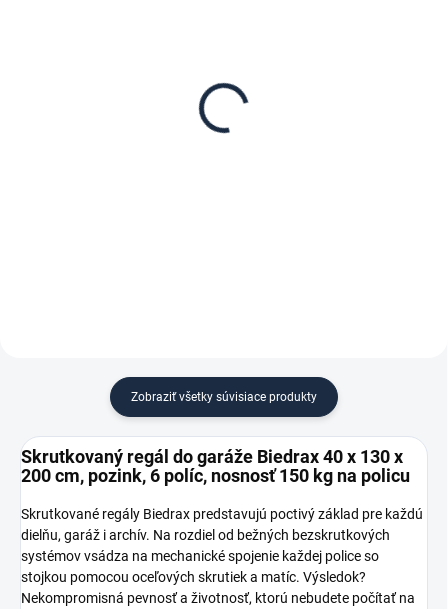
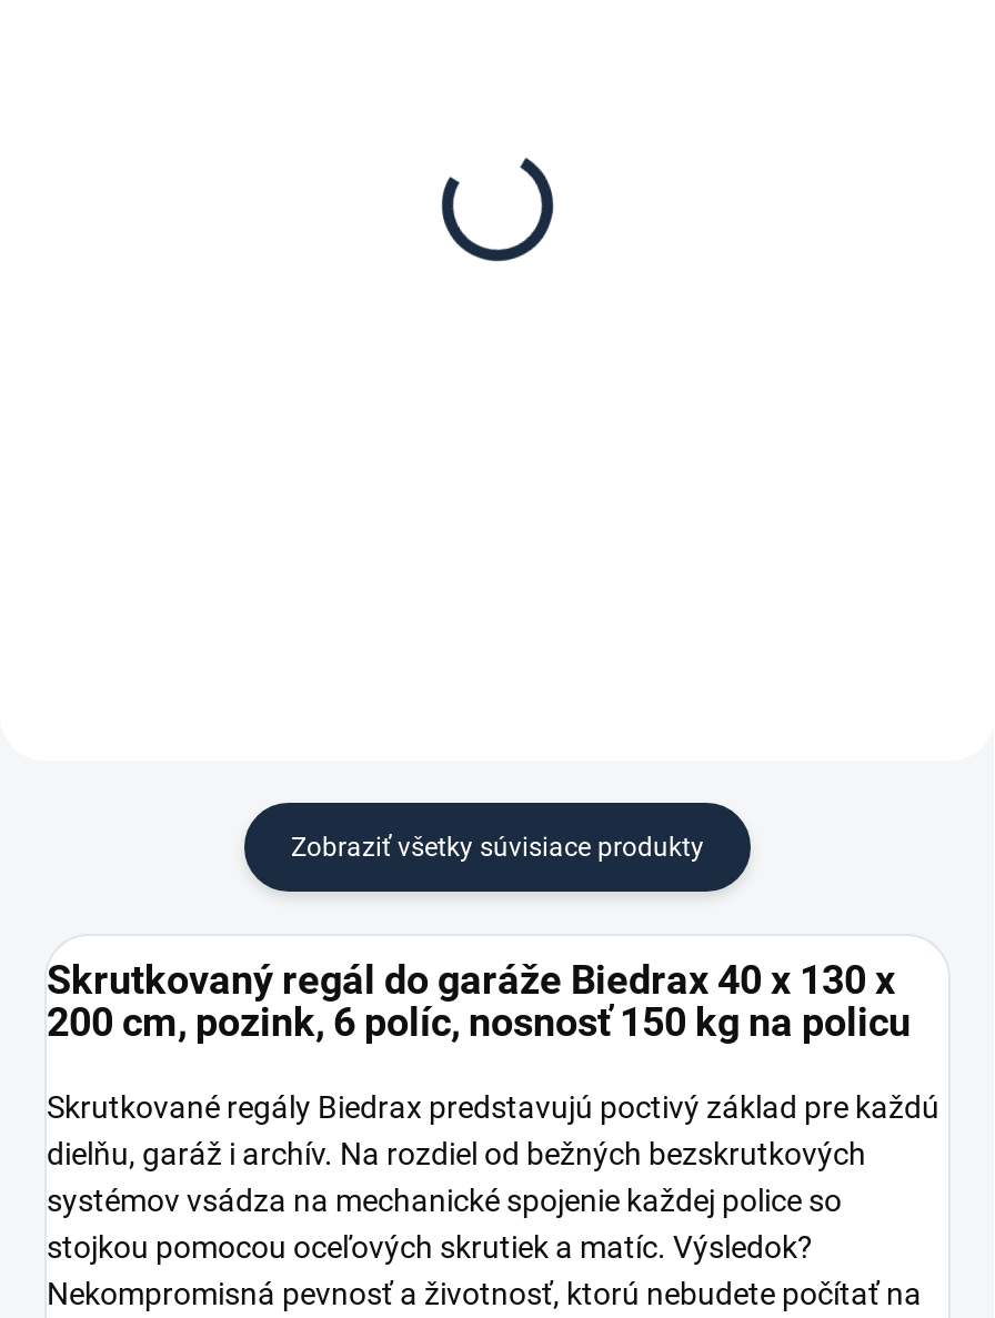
[203,82,249,132] [image] -> [453,150,555,261] [image]

